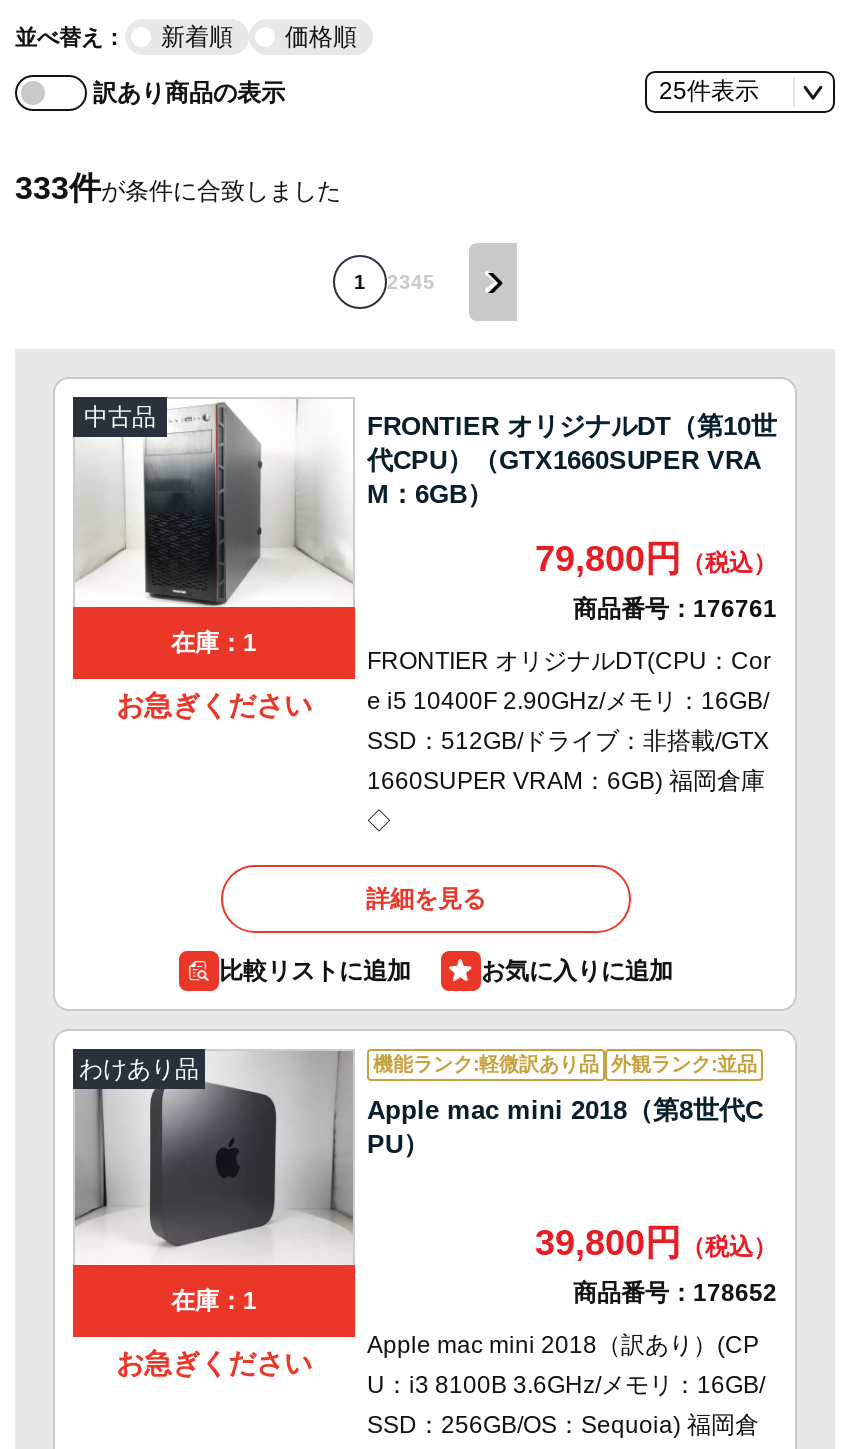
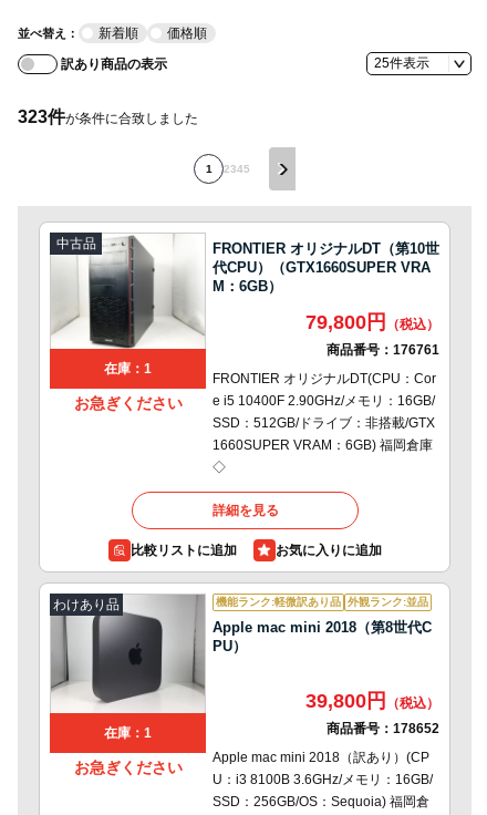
[15,171,341,205] 333件が条件に合致しました -> [18,107,198,126] 323件が条件に合致しました

